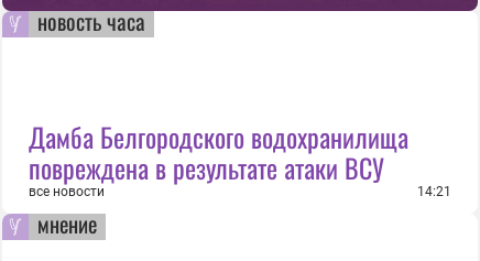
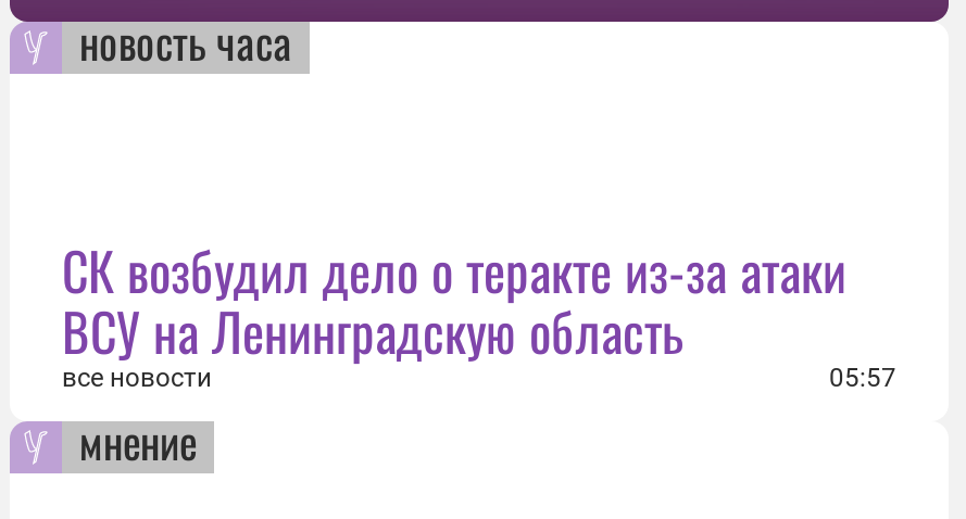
[29,117,408,188] Дамба Белгородского водохранилища | повреждена в результате атаки ВСУ -> [62,231,846,370] СК возбудил дело о теракте из-за атаки | ВСУ на Ленинградскую область
[417,184,451,200] 14:21 -> [829,364,896,394] 05:57

